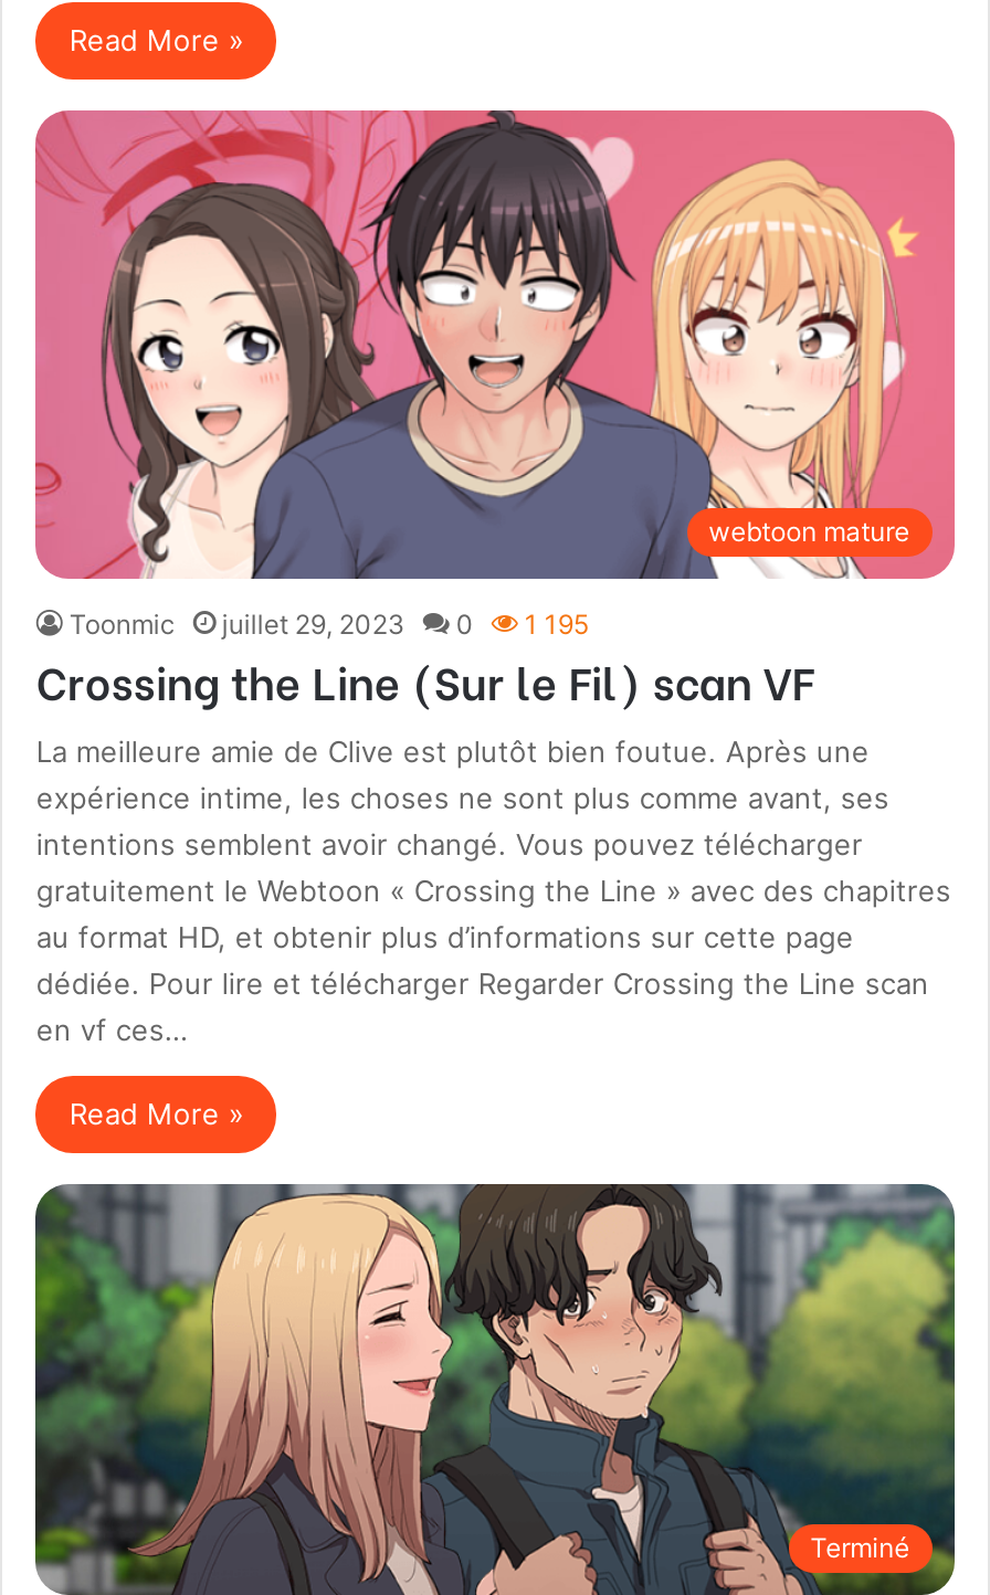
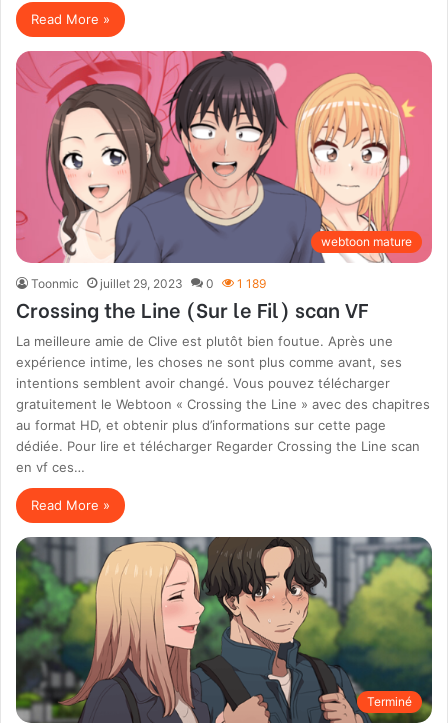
[69,608,588,641] Toonmic juillet 29, 2023 0 1 195 -> [31,276,266,291] Toonmic juillet 29, 2023 0 1 189

